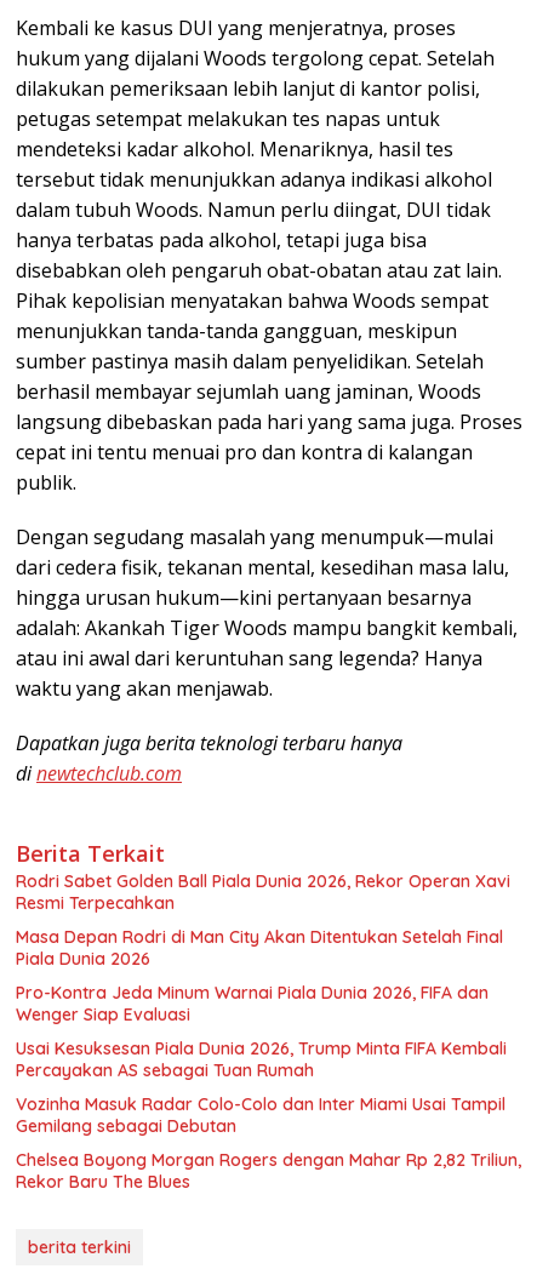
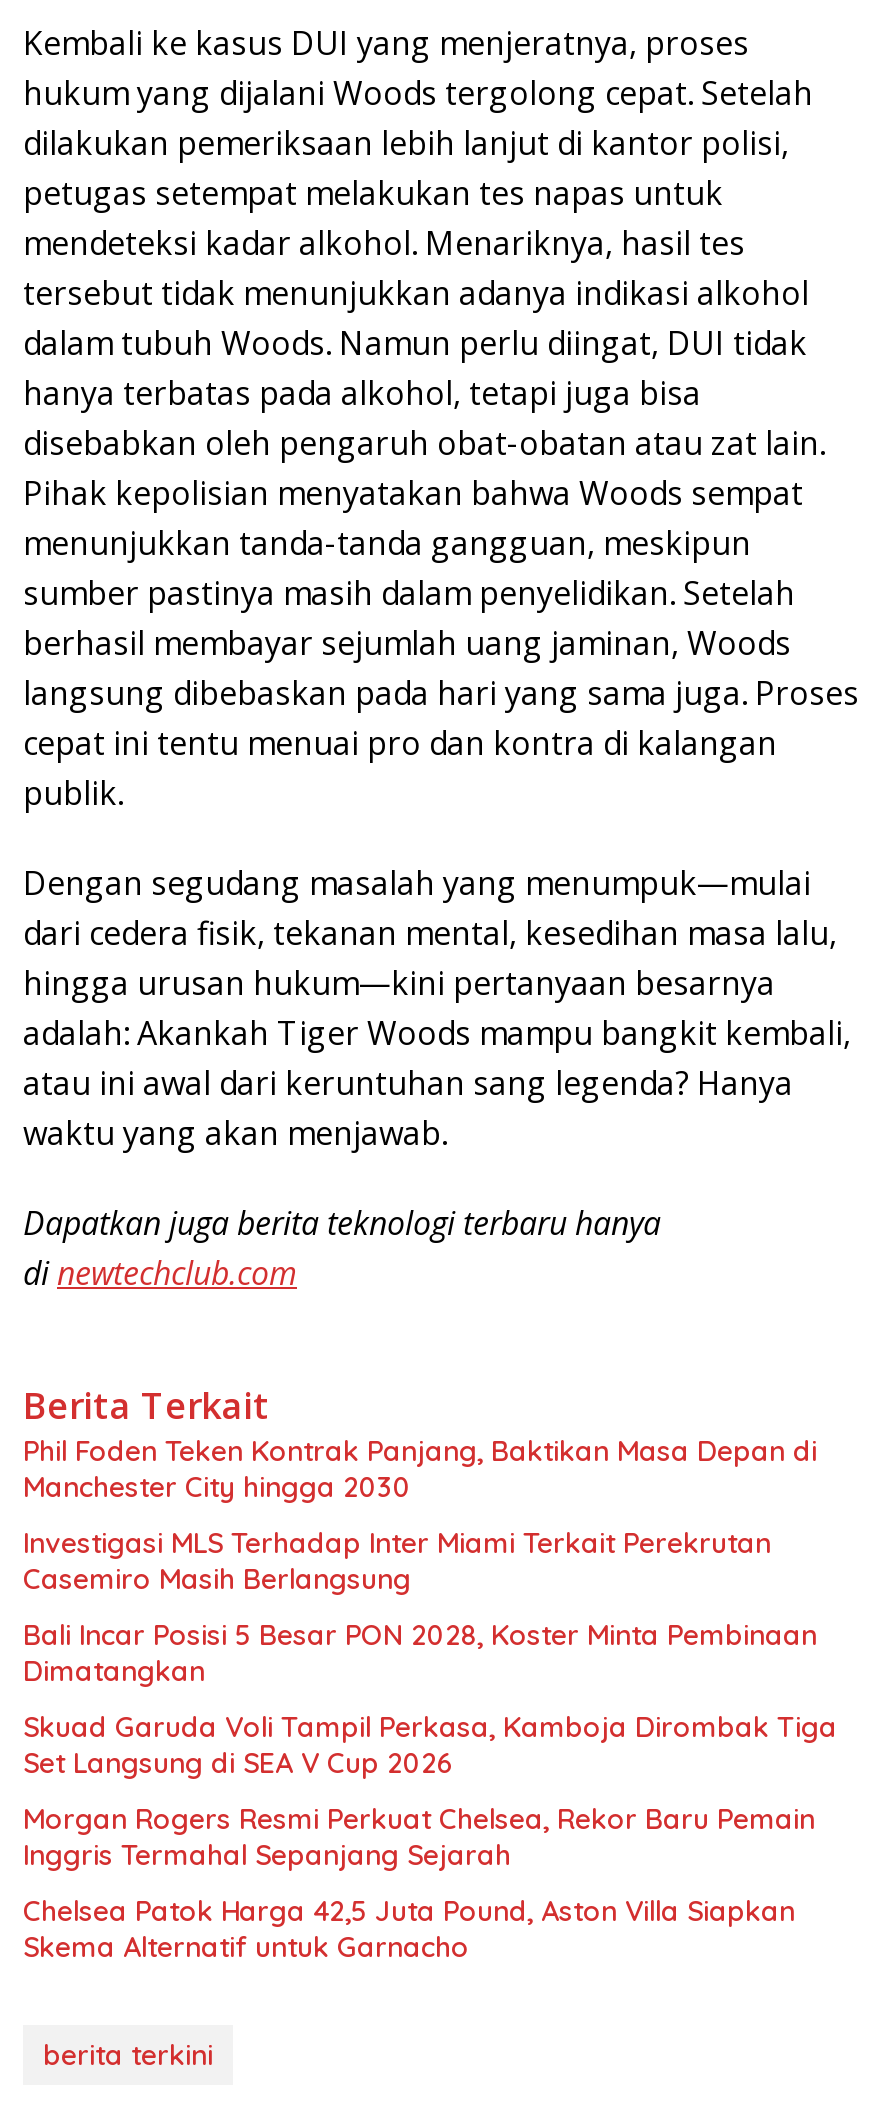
[16,870,510,914] Rodri Sabet Golden Ball Piala Dunia 2026, Rekor Operan Xavi | Resmi Terpecahkan -> [23,1432,817,1504] Phil Foden Teken Kontrak Panjang, Baktikan Masa Depan di | Manchester City hingga 2030
[16,926,503,969] Masa Depan Rodri di Man City Akan Ditentukan Setelah Final | Piala Dunia 2026 -> [23,1524,771,1596] Investigasi MLS Terhadap Inter Miami Terkait Perekrutan | Casemiro Masih Berlangsung
[16,981,489,1025] Pro-Kontra Jeda Minum Warnai Piala Dunia 2026, FIFA dan | Wenger Siap Evaluasi -> [23,1616,817,1688] Bali Incar Posisi 5 Besar PON 2028, Koster Minta Pembinaan | Dimatangkan
[16,1037,507,1081] Usai Kesuksesan Piala Dunia 2026, Trump Minta FIFA Kembali | Percayakan AS sebagai Tuan Rumah -> [23,1708,837,1780] Skuad Garuda Voli Tampil Perkasa, Kamboja Dirombak Tiga | Set Langsung di SEA V Cup 2026
[16,1093,505,1137] Vozinha Masuk Radar Colo-Colo dan Inter Miami Usai Tampil | Gemilang sebagai Debutan -> [23,1800,815,1872] Morgan Rogers Resmi Perkuat Chelsea, Rekor Baru Pemain | Inggris Termahal Sepanjang Sejarah
[16,1149,521,1192] Chelsea Boyong Morgan Rogers dengan Mahar Rp 2,82 Triliun, | Rekor Baru The Blues -> [23,1892,795,1964] Chelsea Patok Harga 42,5 Juta Pound, Aston Villa Siapkan | Skema Alternatif untuk Garnacho

